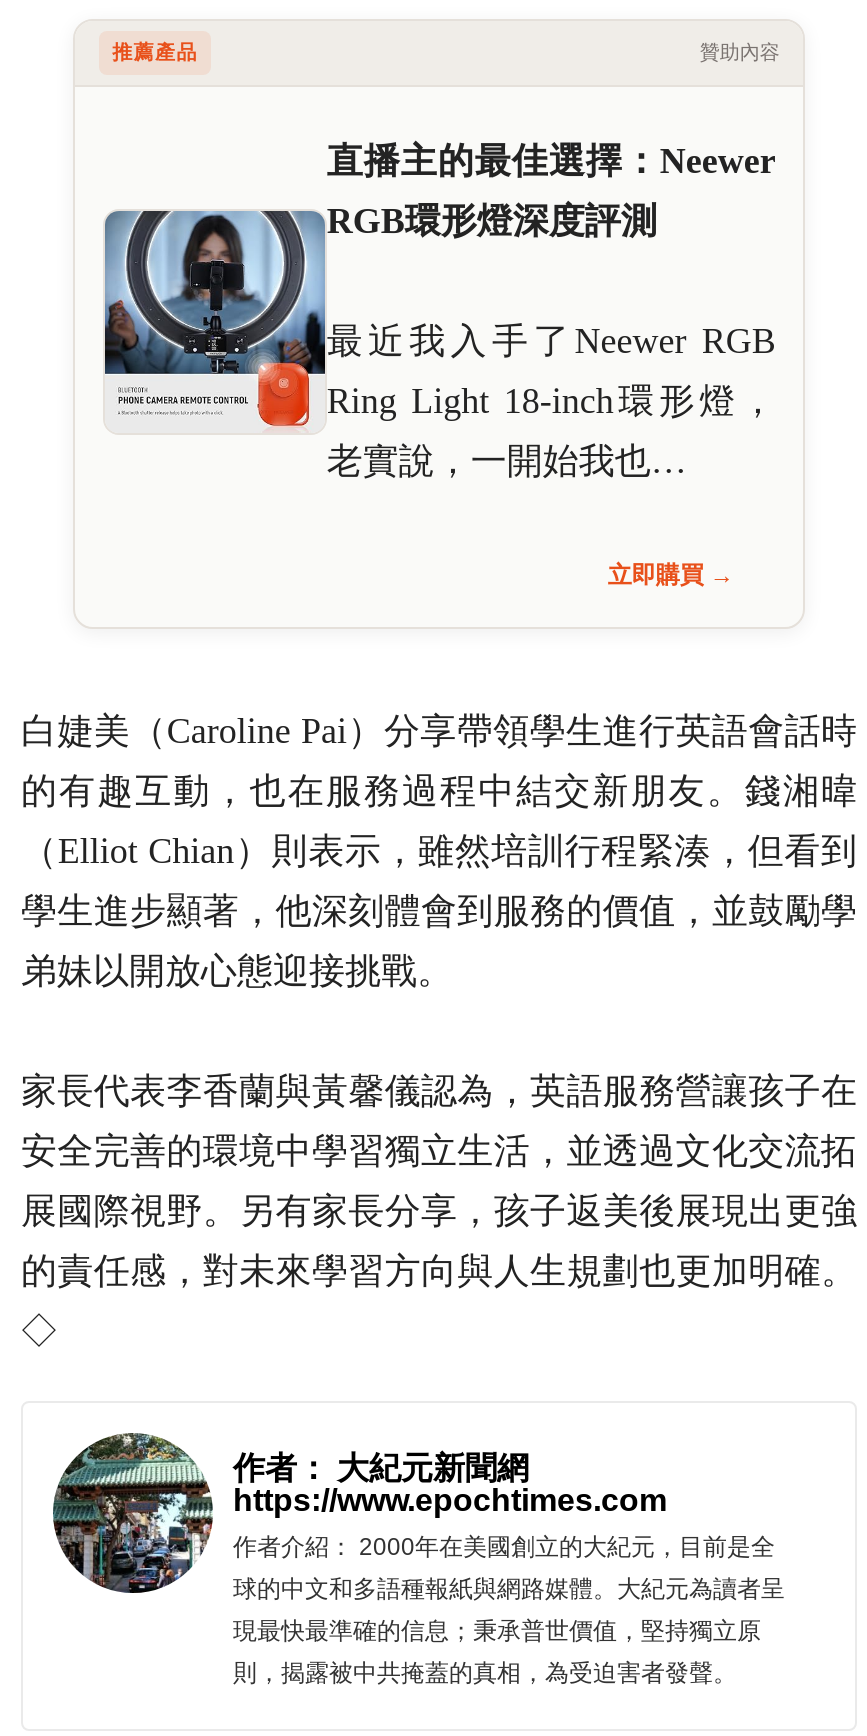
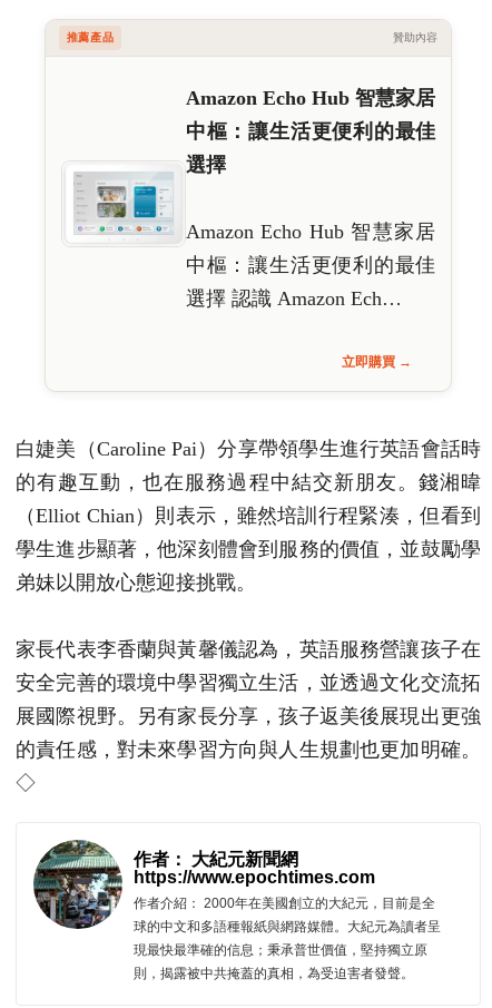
[103,142,776,482] [image] | 直播主的最佳選擇：Neewer | RGB環形燈深度評測 | 最近我入手了Neewer RGB | Ring Light 18-inch環形燈， | 老實說，一開始我也… -> [62,87,436,310] [image] | Amazon Echo Hub 智慧家居 | 中樞：讓生活更便利的最佳 | 選擇 | Amazon Echo Hub 智慧家居 | 中樞：讓生活更便利的最佳 | 選擇 認識 Amazon Ech…

